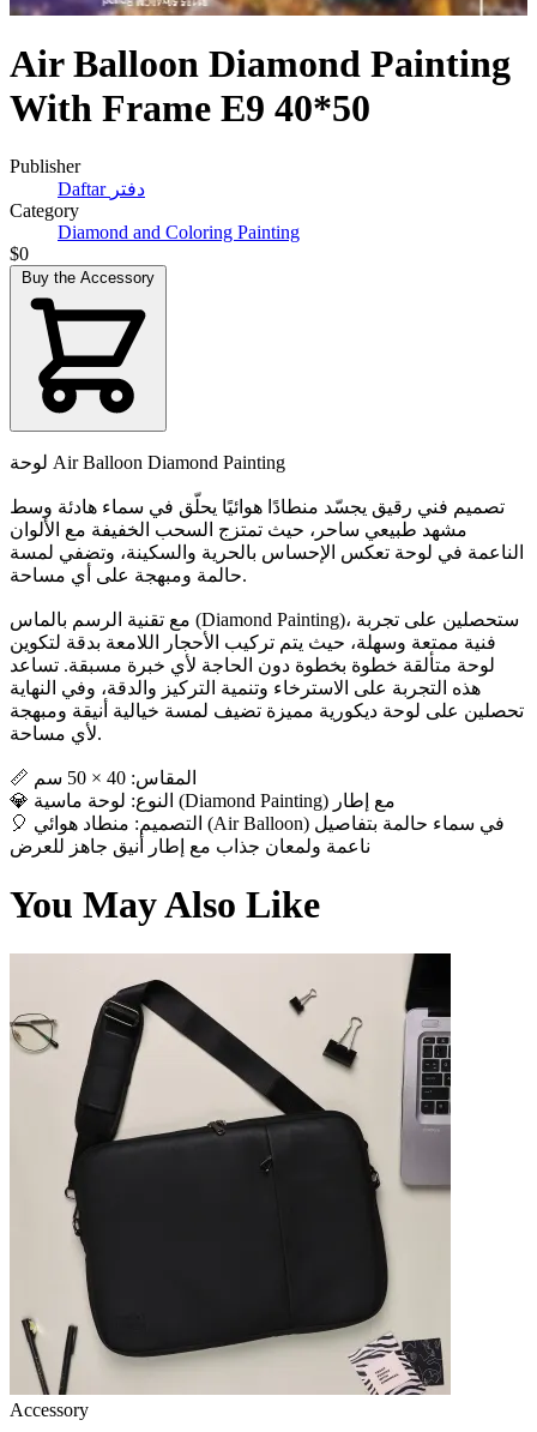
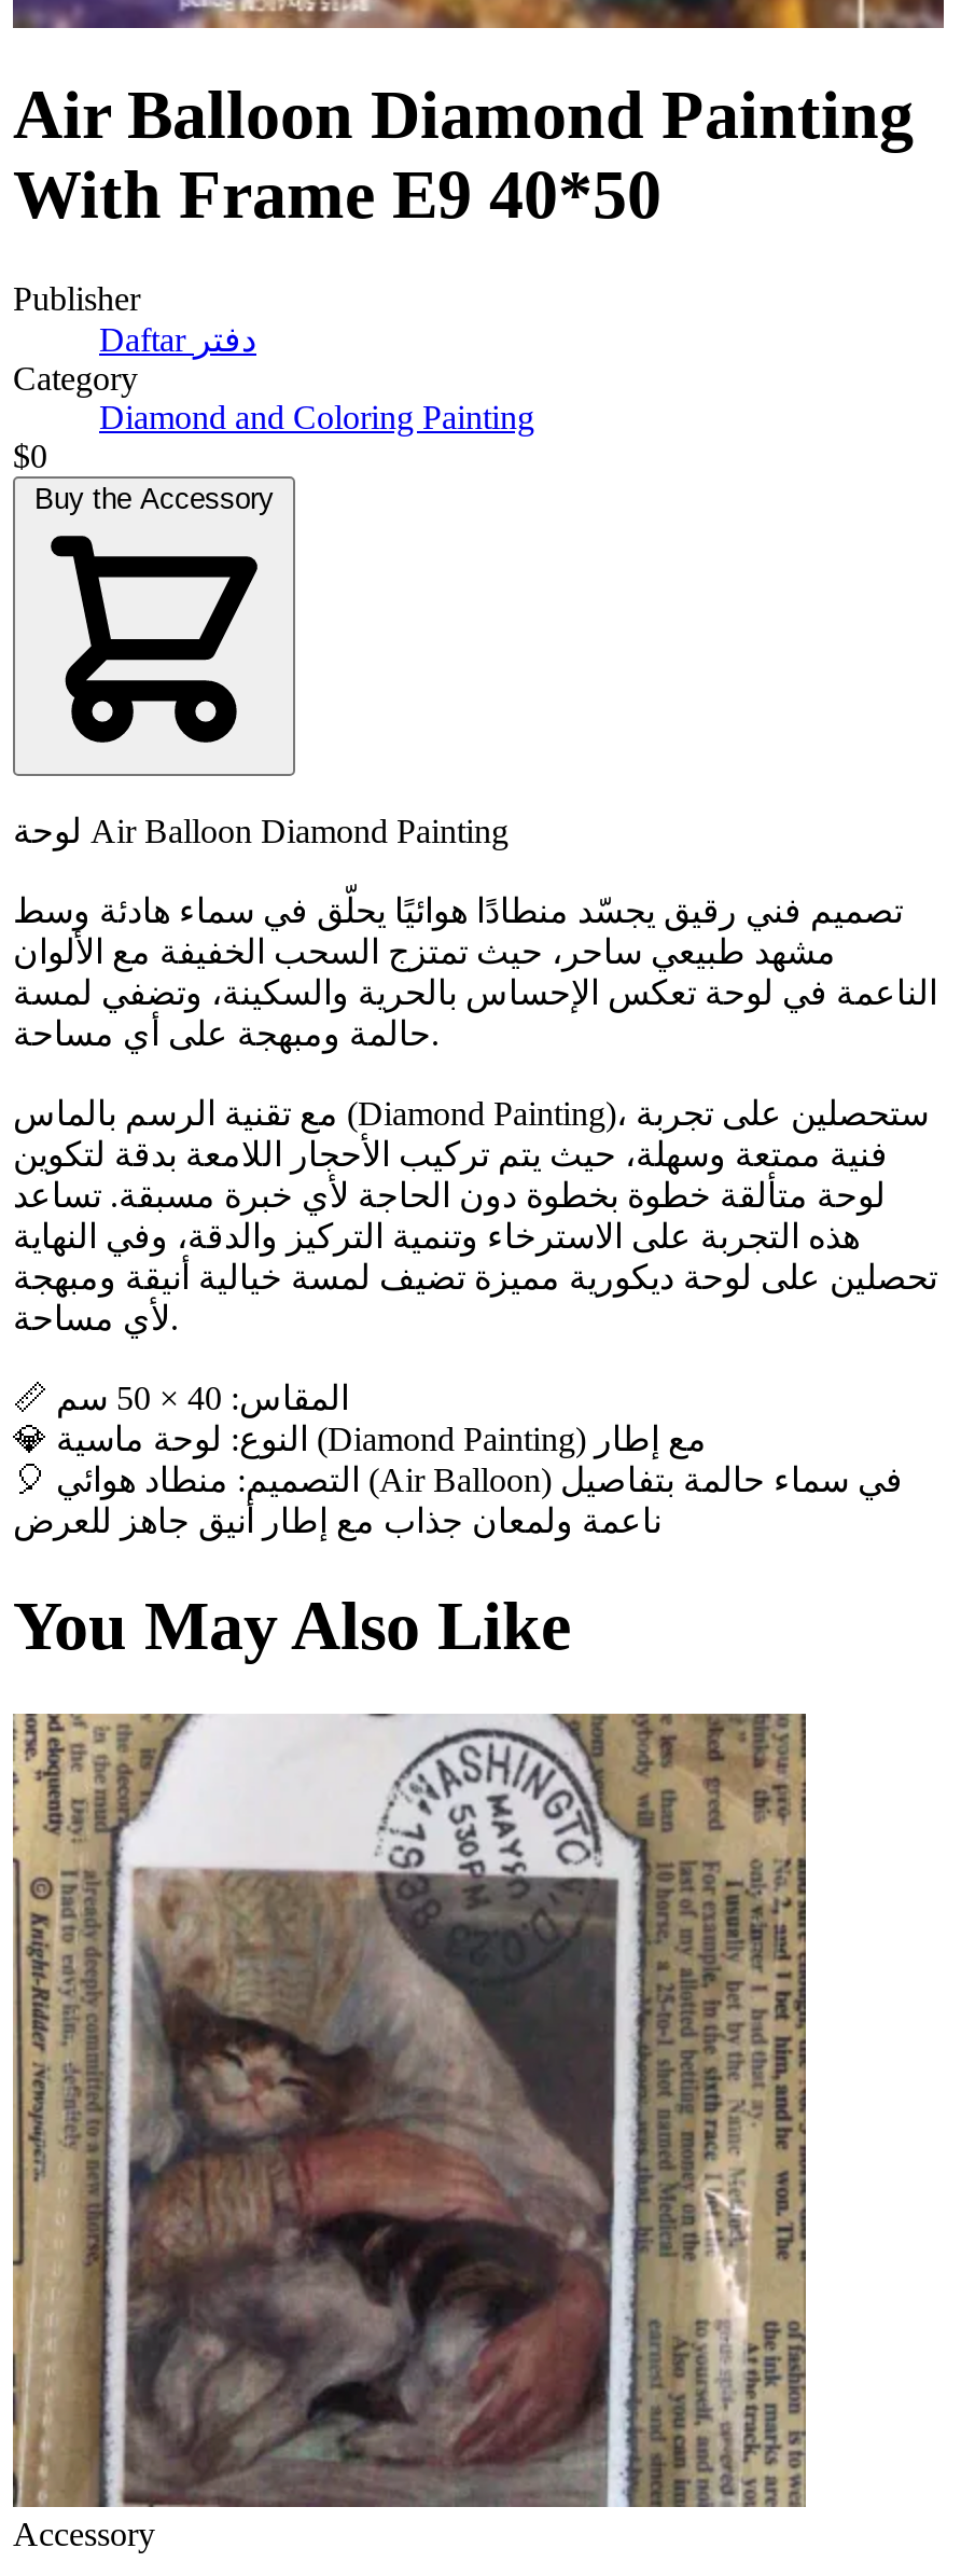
[10,952,452,1395] [image] -> [13,1712,808,2507] [image]

